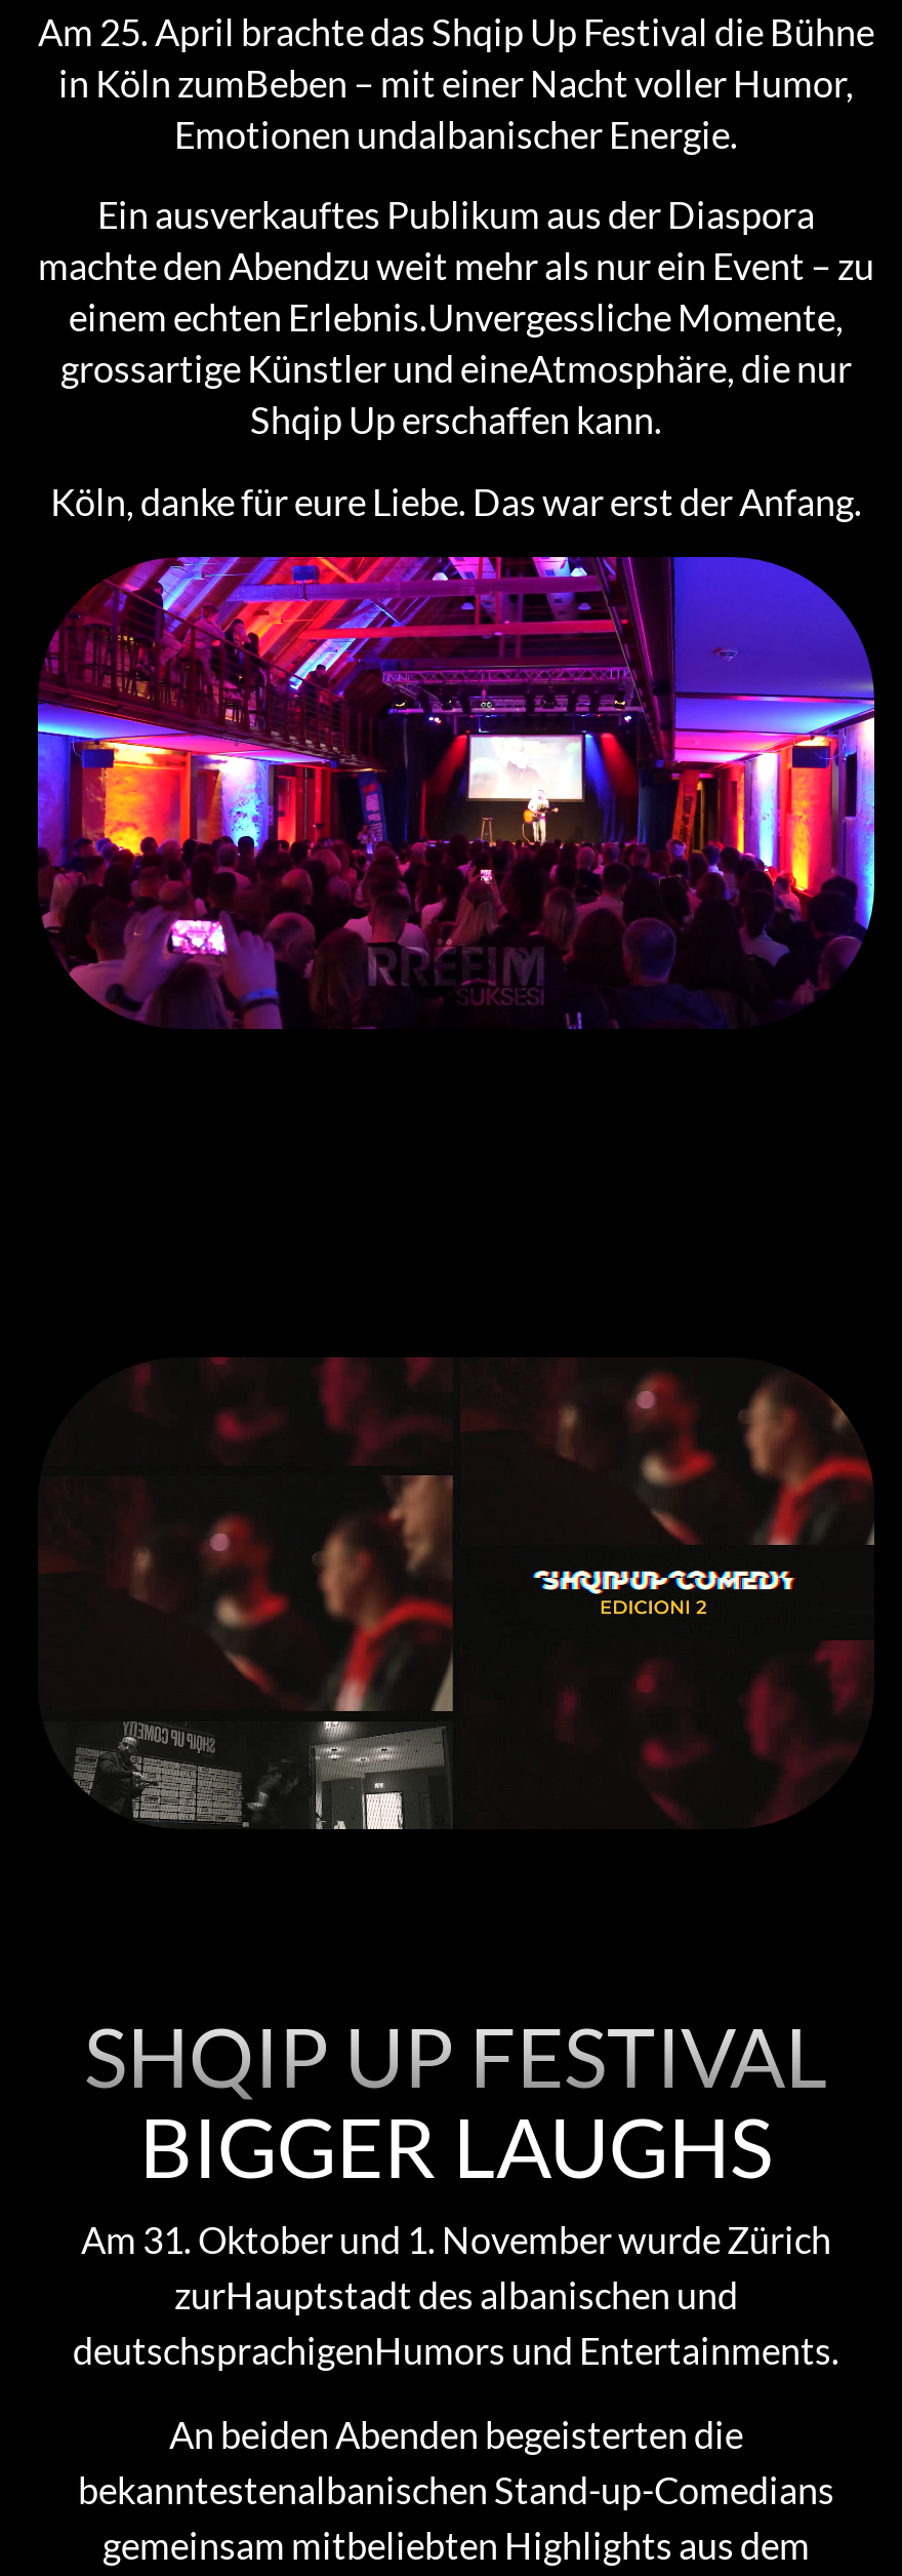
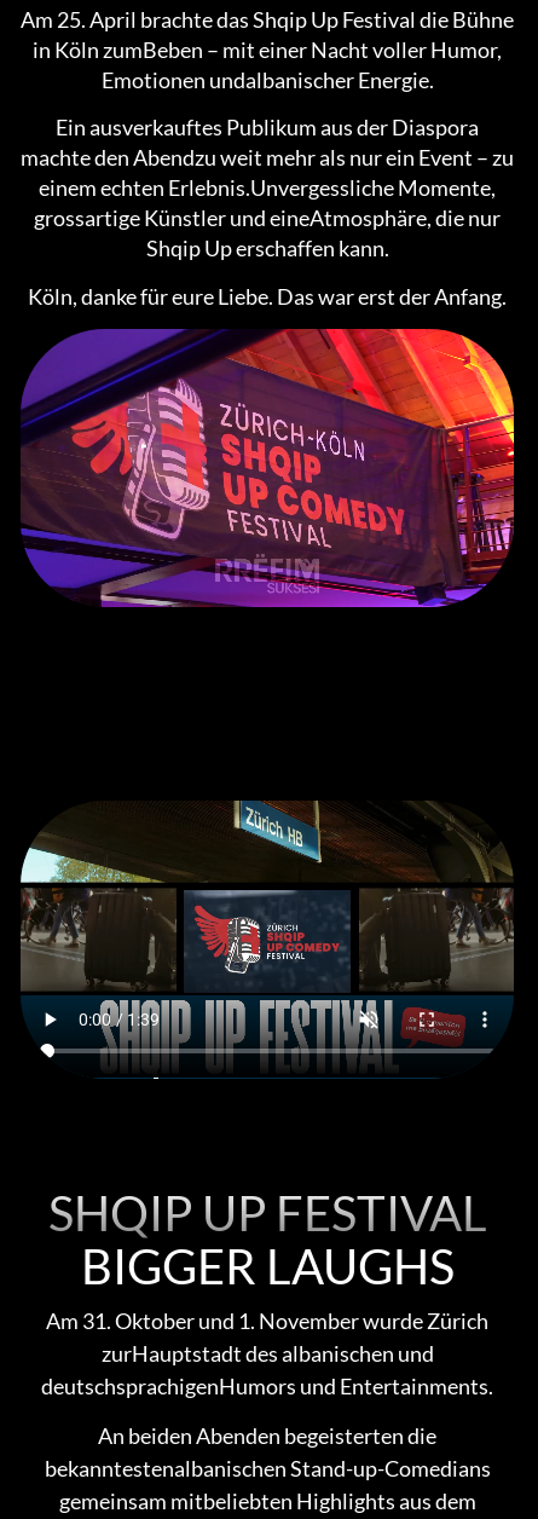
[36,555,876,1029] [image] -> [21,328,515,608] [image]
[38,1357,874,1831] [image] -> [19,801,515,1080] [image]

